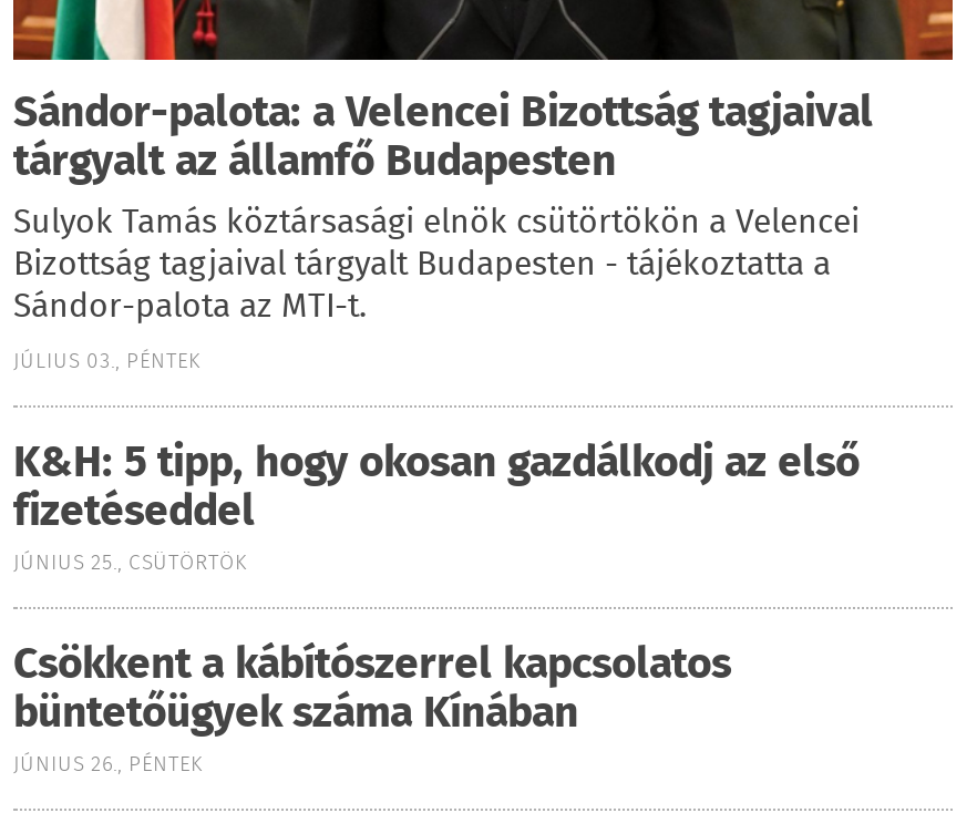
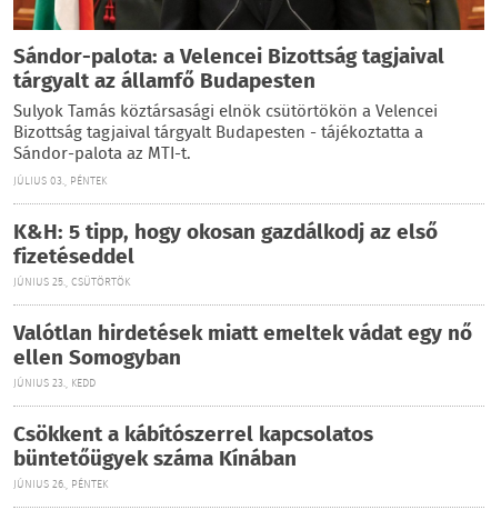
none -> [13,317,472,392] Valótlan hirdetések miatt emeltek vádat egy nő | ellen Somogyban | JÚNIUS 23., KEDD

